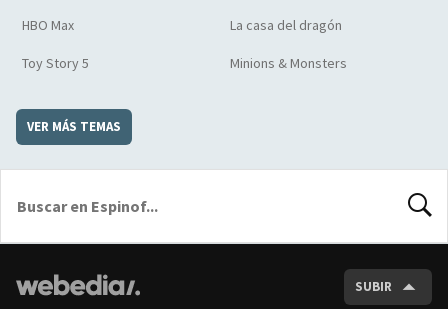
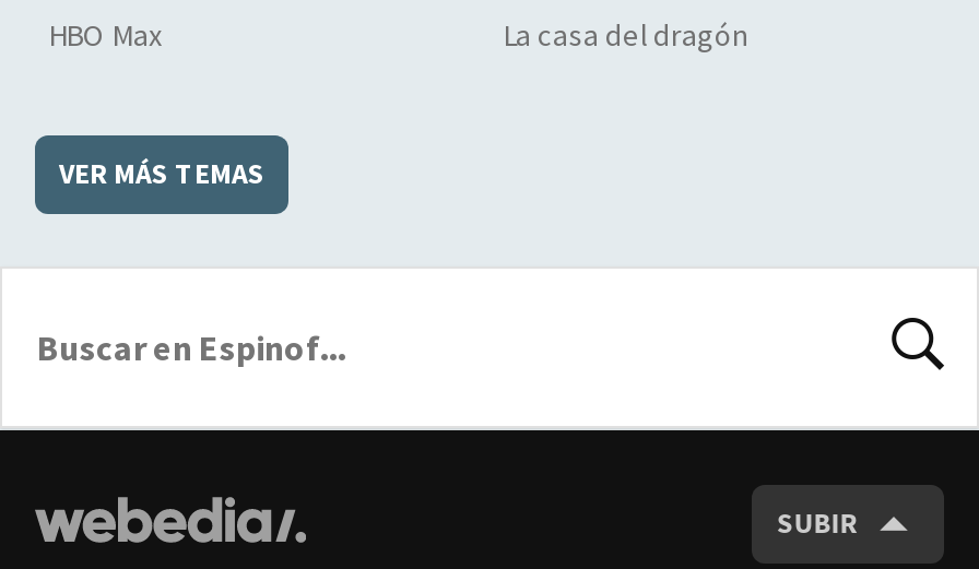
[22,54,347,72] Toy Story 5 | Minions & Monsters -> none

